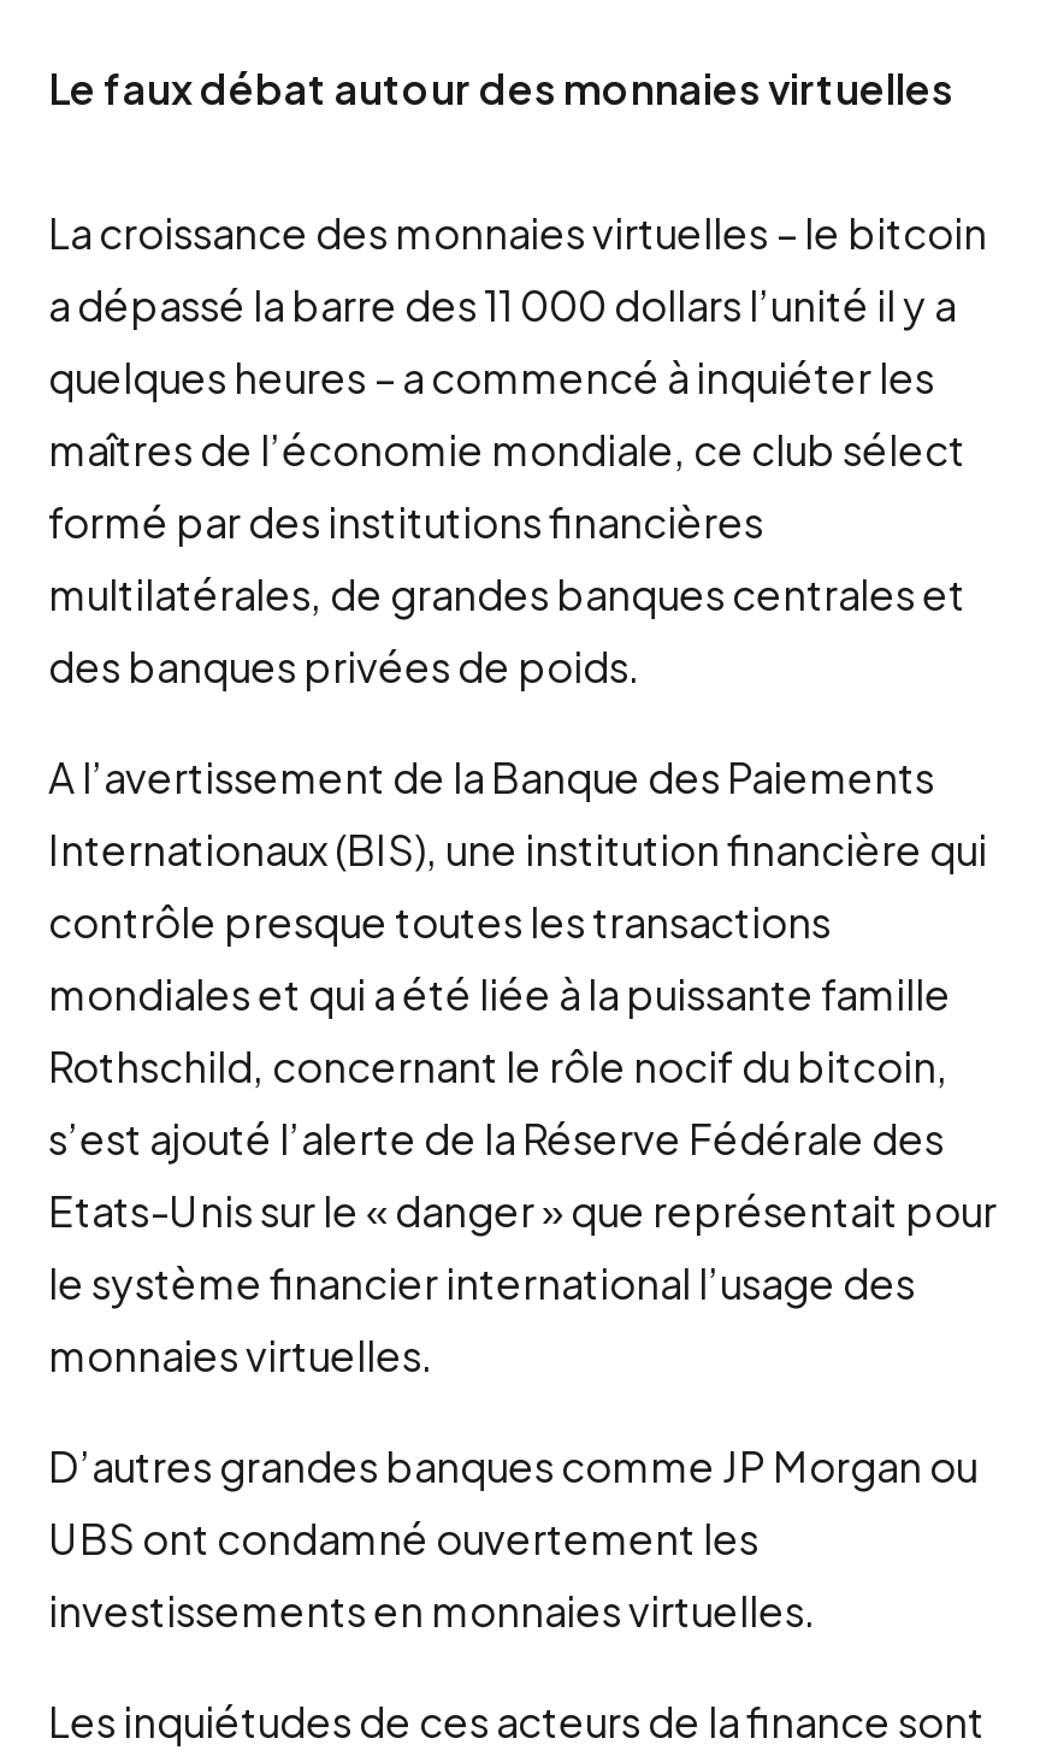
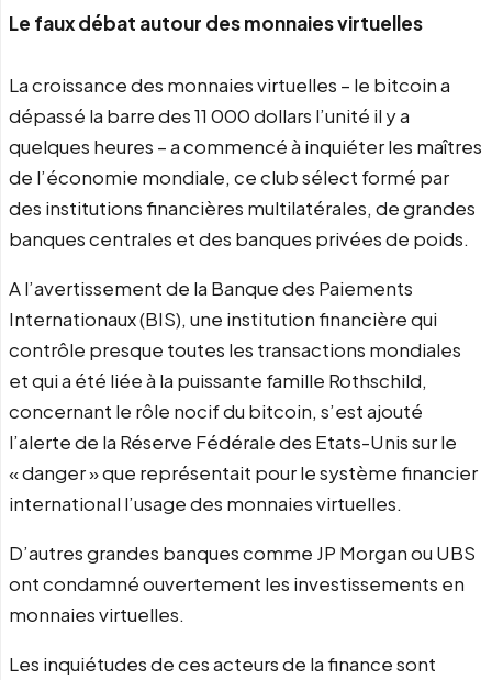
[48,895,997,1309] contrôle presque toutes les transactions | mondiales et qui a été liée à la puissante famille | Rothschild, concernant le rôle nocif du bitcoin, | s’est ajouté l’alerte de la Réserve Fédérale des | Etats-Unis sur le « danger » que représentait pour | le système financier international l’usage des -> [9,338,478,596] contrôle presque toutes les transactions mondiales | et qui a été liée à la puissante famille Rothschild, | concernant le rôle nocif du bitcoin, s’est ajouté | l’alerte de la Réserve Fédérale des Etats-Unis sur le | « danger » que représentait pour le système financier | international l’usage des monnaies virtuelles. | D’autres grandes banques comme JP Morgan ou UBS | ont condamné ouvertement les investissements en
[48,1439,977,1637] D’autres grandes banques comme JP Morgan ou | UBS ont condamné ouvertement les | investissements en monnaies virtuelles. -> none

